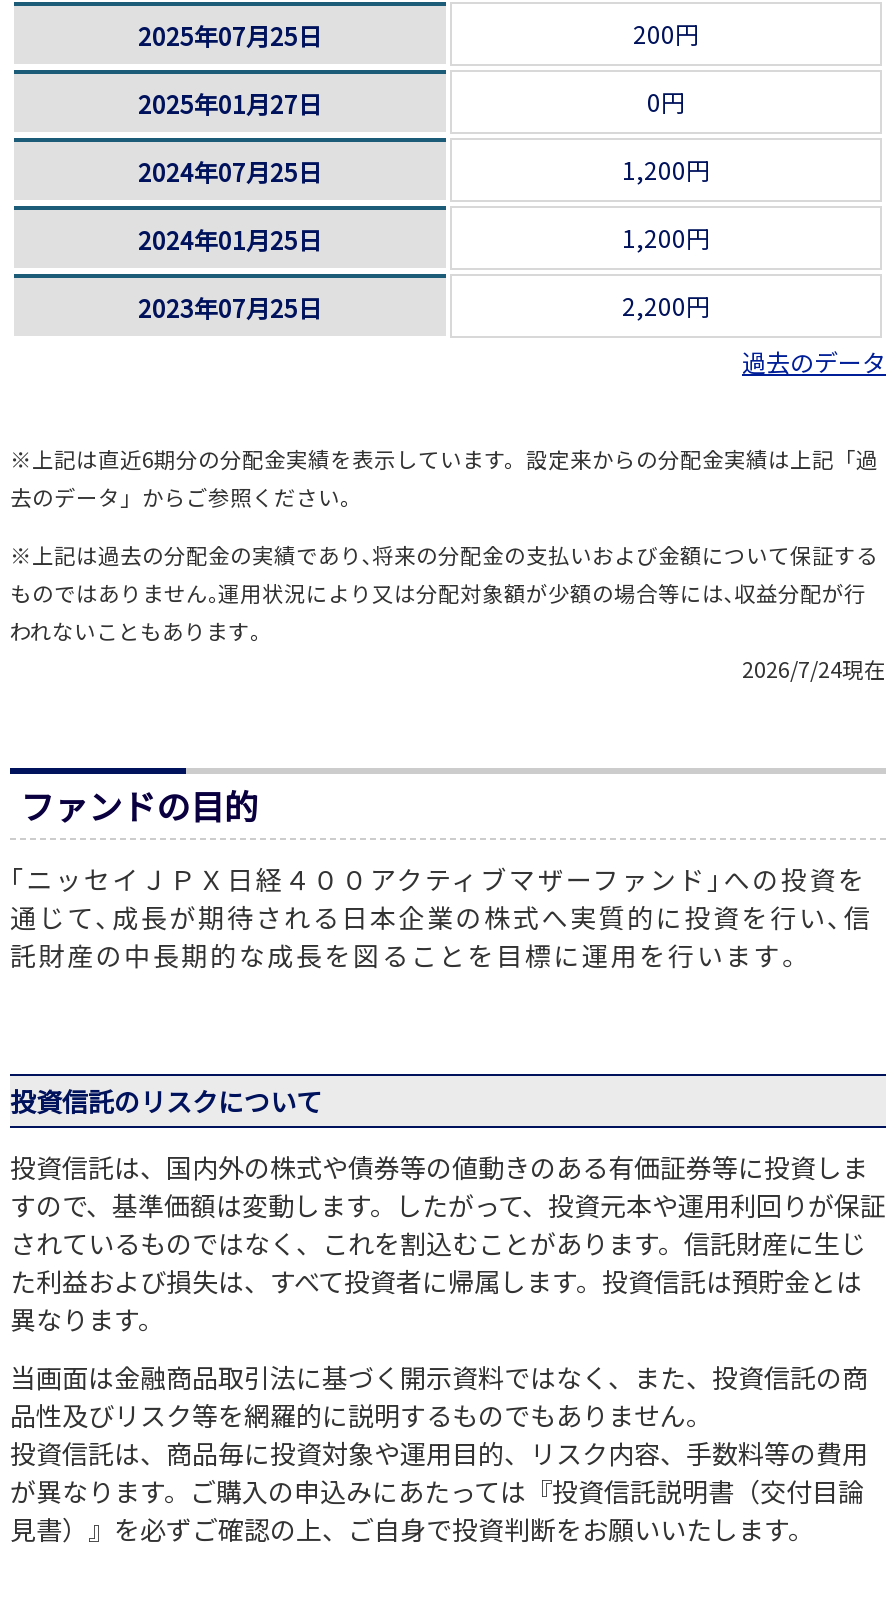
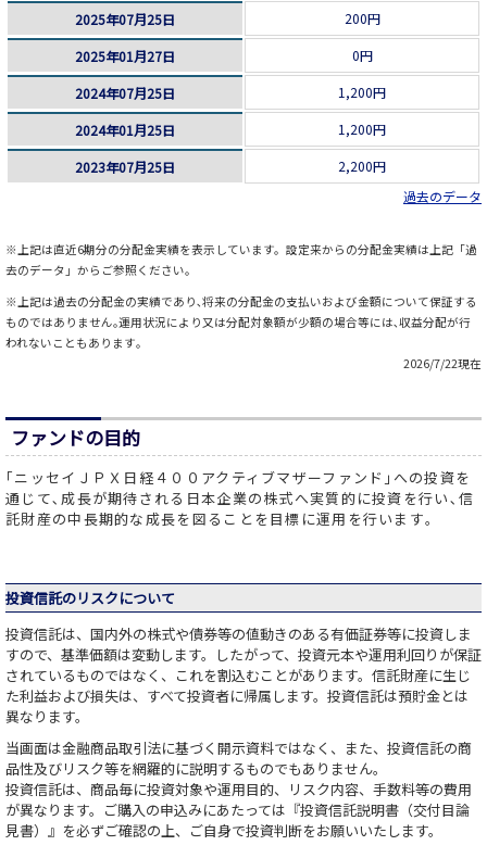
[742,654,886,684] 2026/7/24現在 -> [403,355,482,371] 2026/7/22現在

